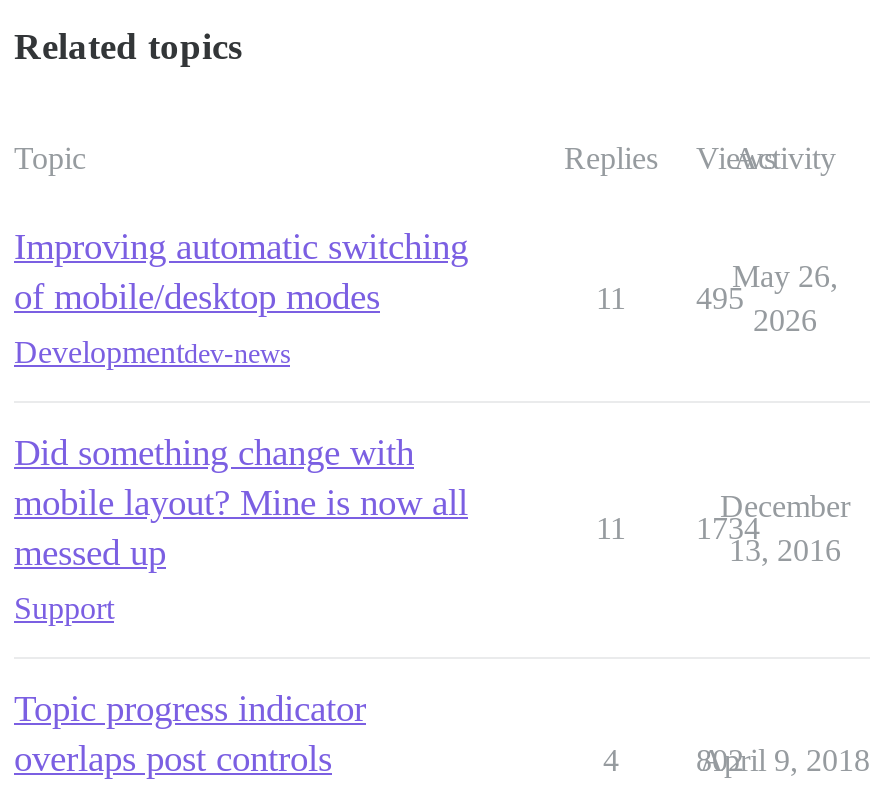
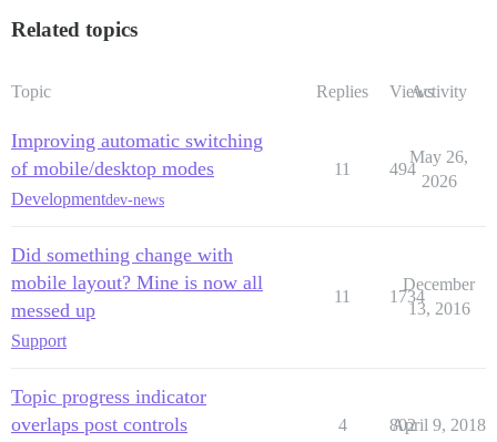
[696,282,744,316] 495 -> [389,160,416,179] 494

